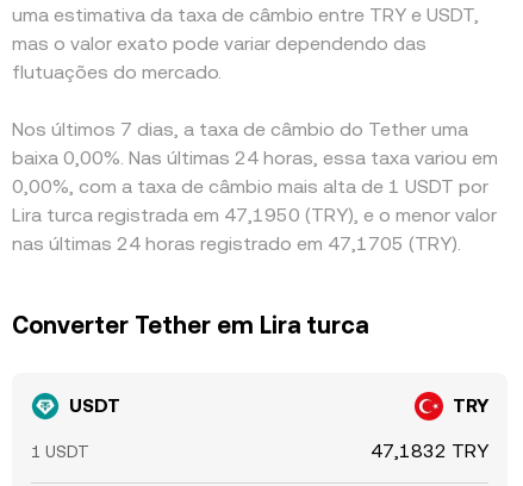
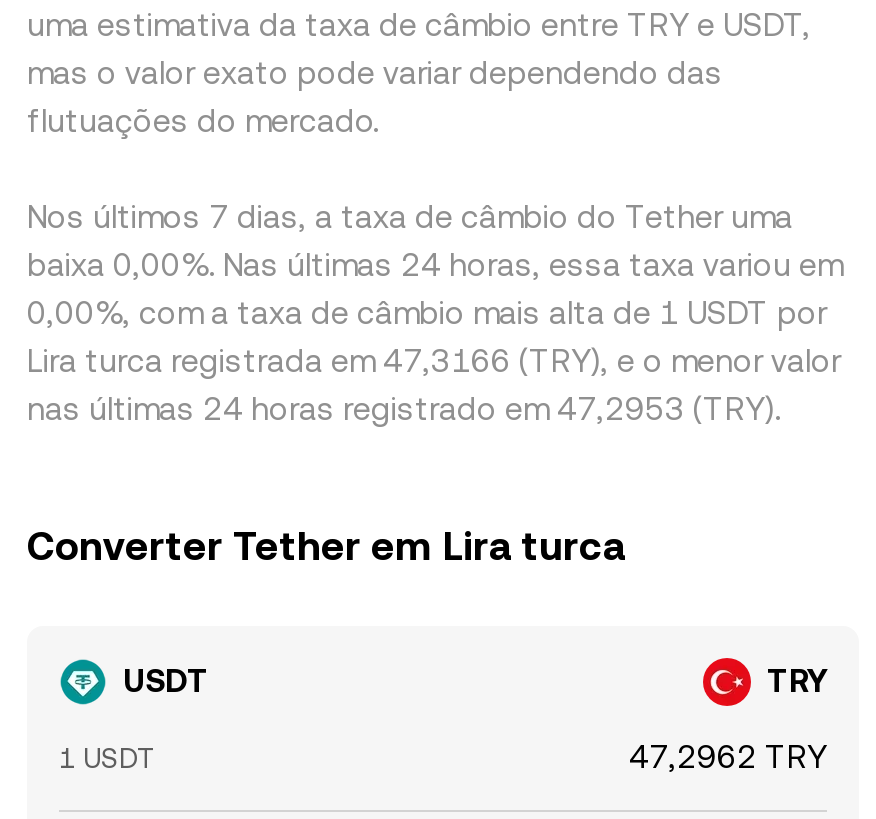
[12,204,497,226] Lira turca registrada em 47,1950 (TRY), e o menor valor -> [27,342,841,380] Lira turca registrada em 47,3166 (TRY), e o menor valor
[12,232,461,255] nas últimas 24 horas registrado em 47,1705 (TRY). -> [27,390,781,428] nas últimas 24 horas registrado em 47,2953 (TRY).
[371,440,488,462] 47,1832 TRY -> [629,738,827,776] 47,2962 TRY

